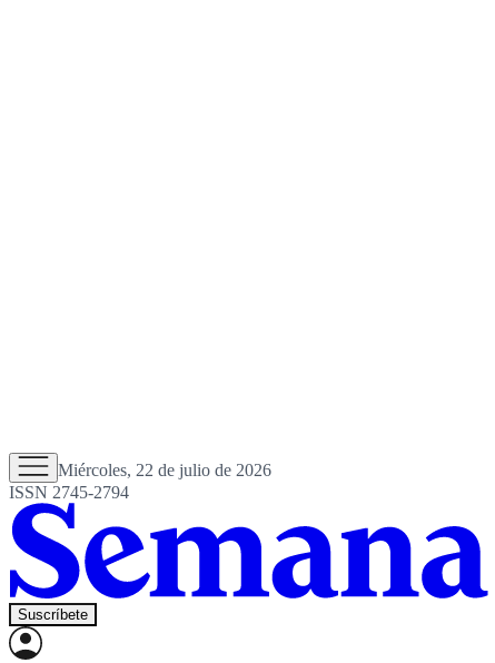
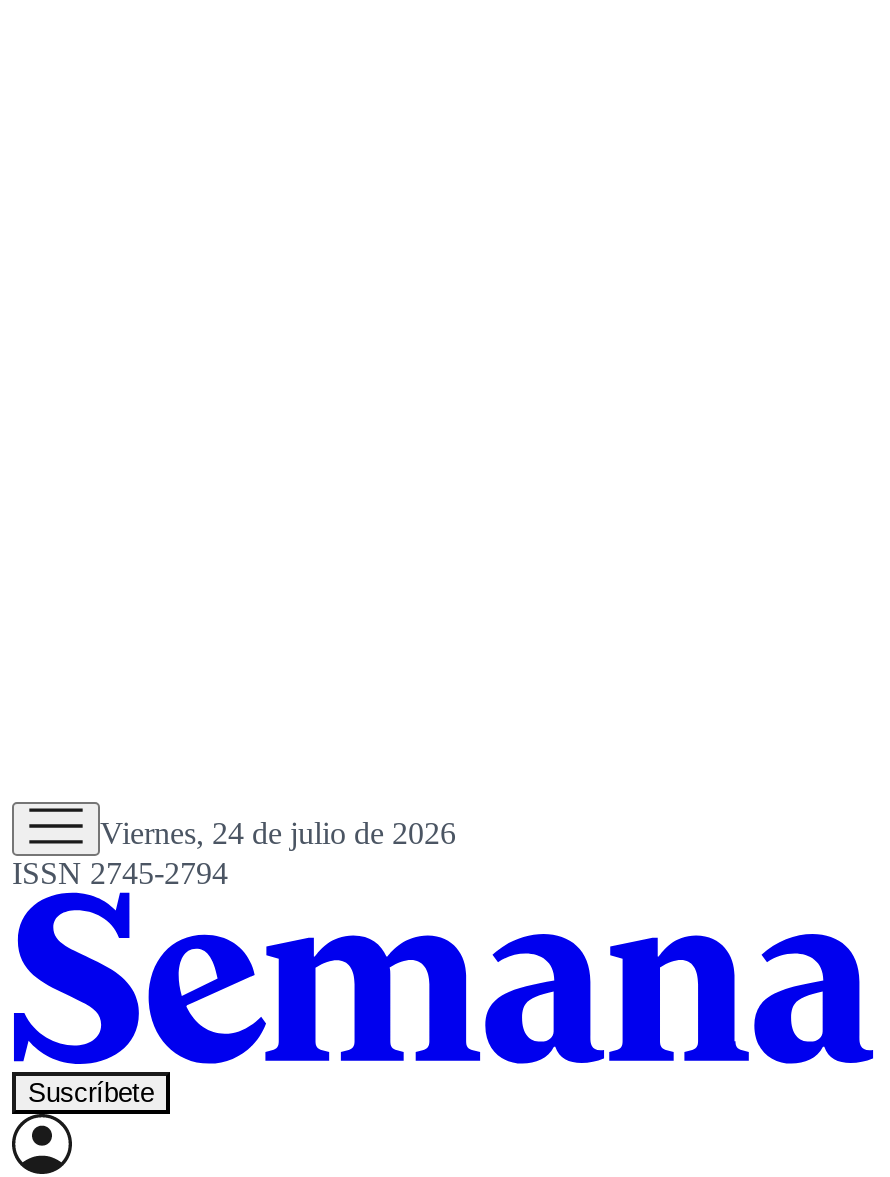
[58,461,271,479] Miércoles, 22 de julio de 2026 -> [100,816,456,850] Viernes, 24 de julio de 2026

